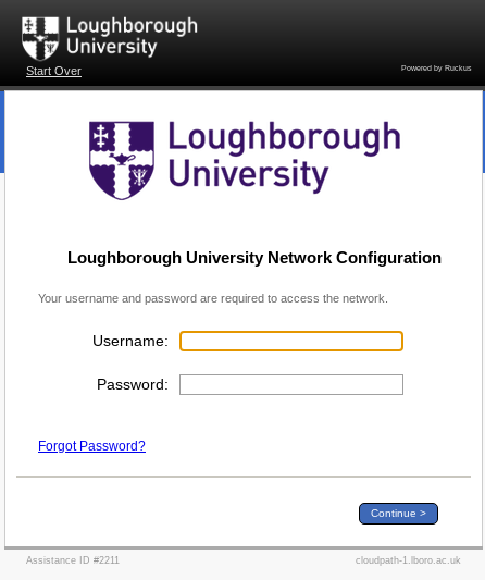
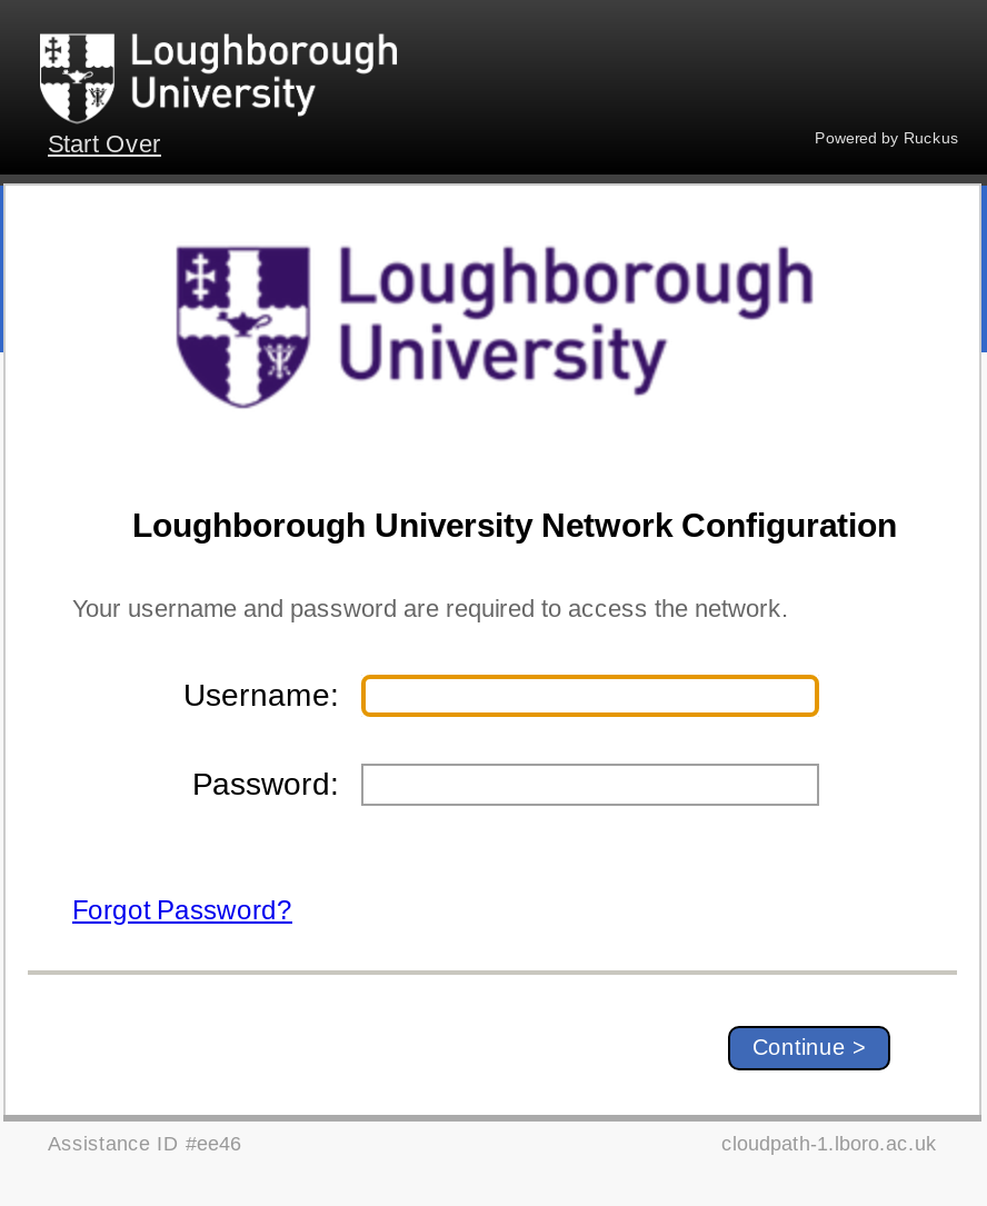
[26,555,120,566] Assistance ID #2211 -> [48,1133,241,1155] Assistance ID #ee46

